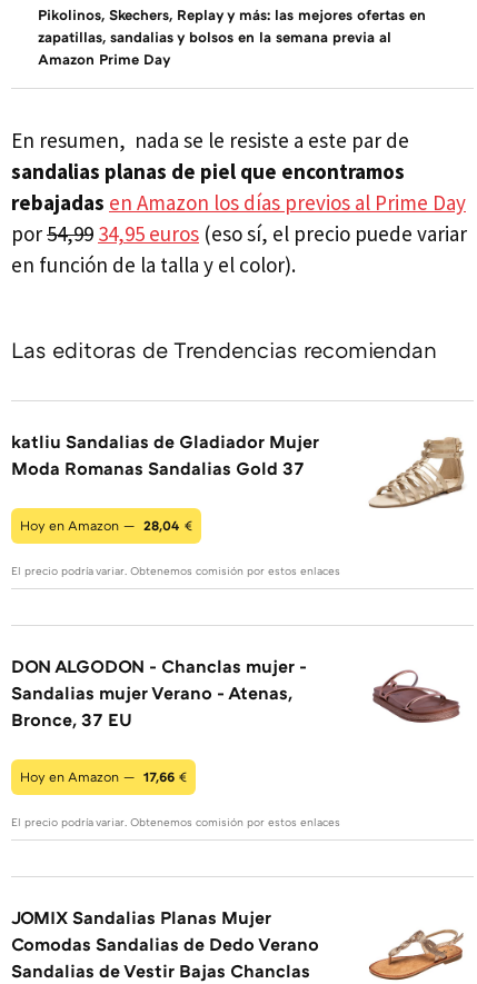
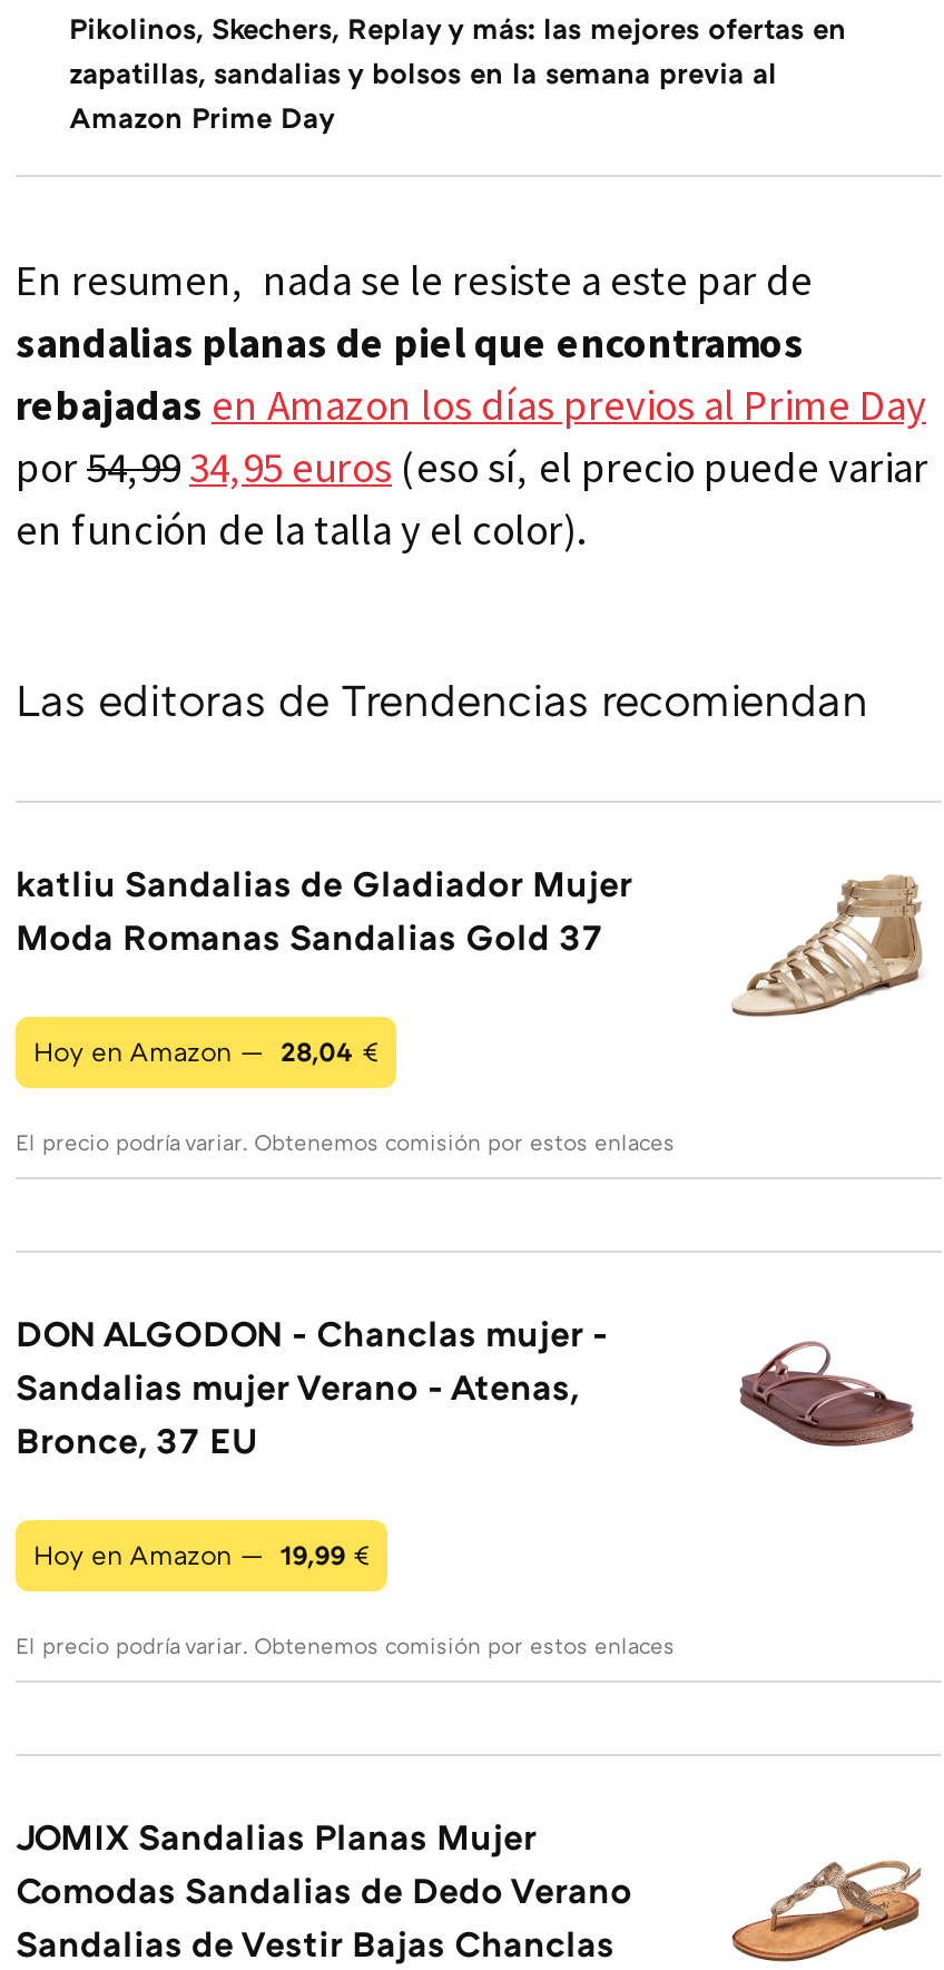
[20,768,187,785] Hoy en Amazon — 17,66 € -> [33,1538,370,1572] Hoy en Amazon — 19,99 €

